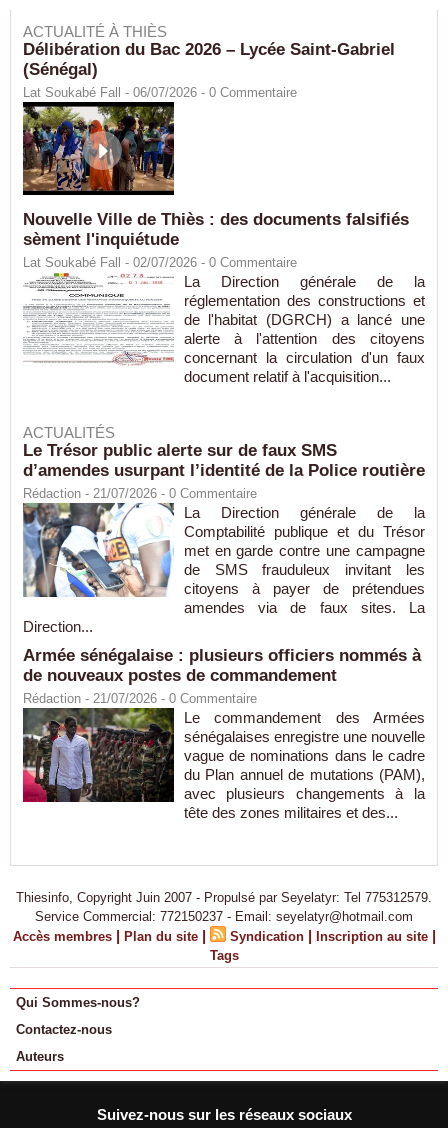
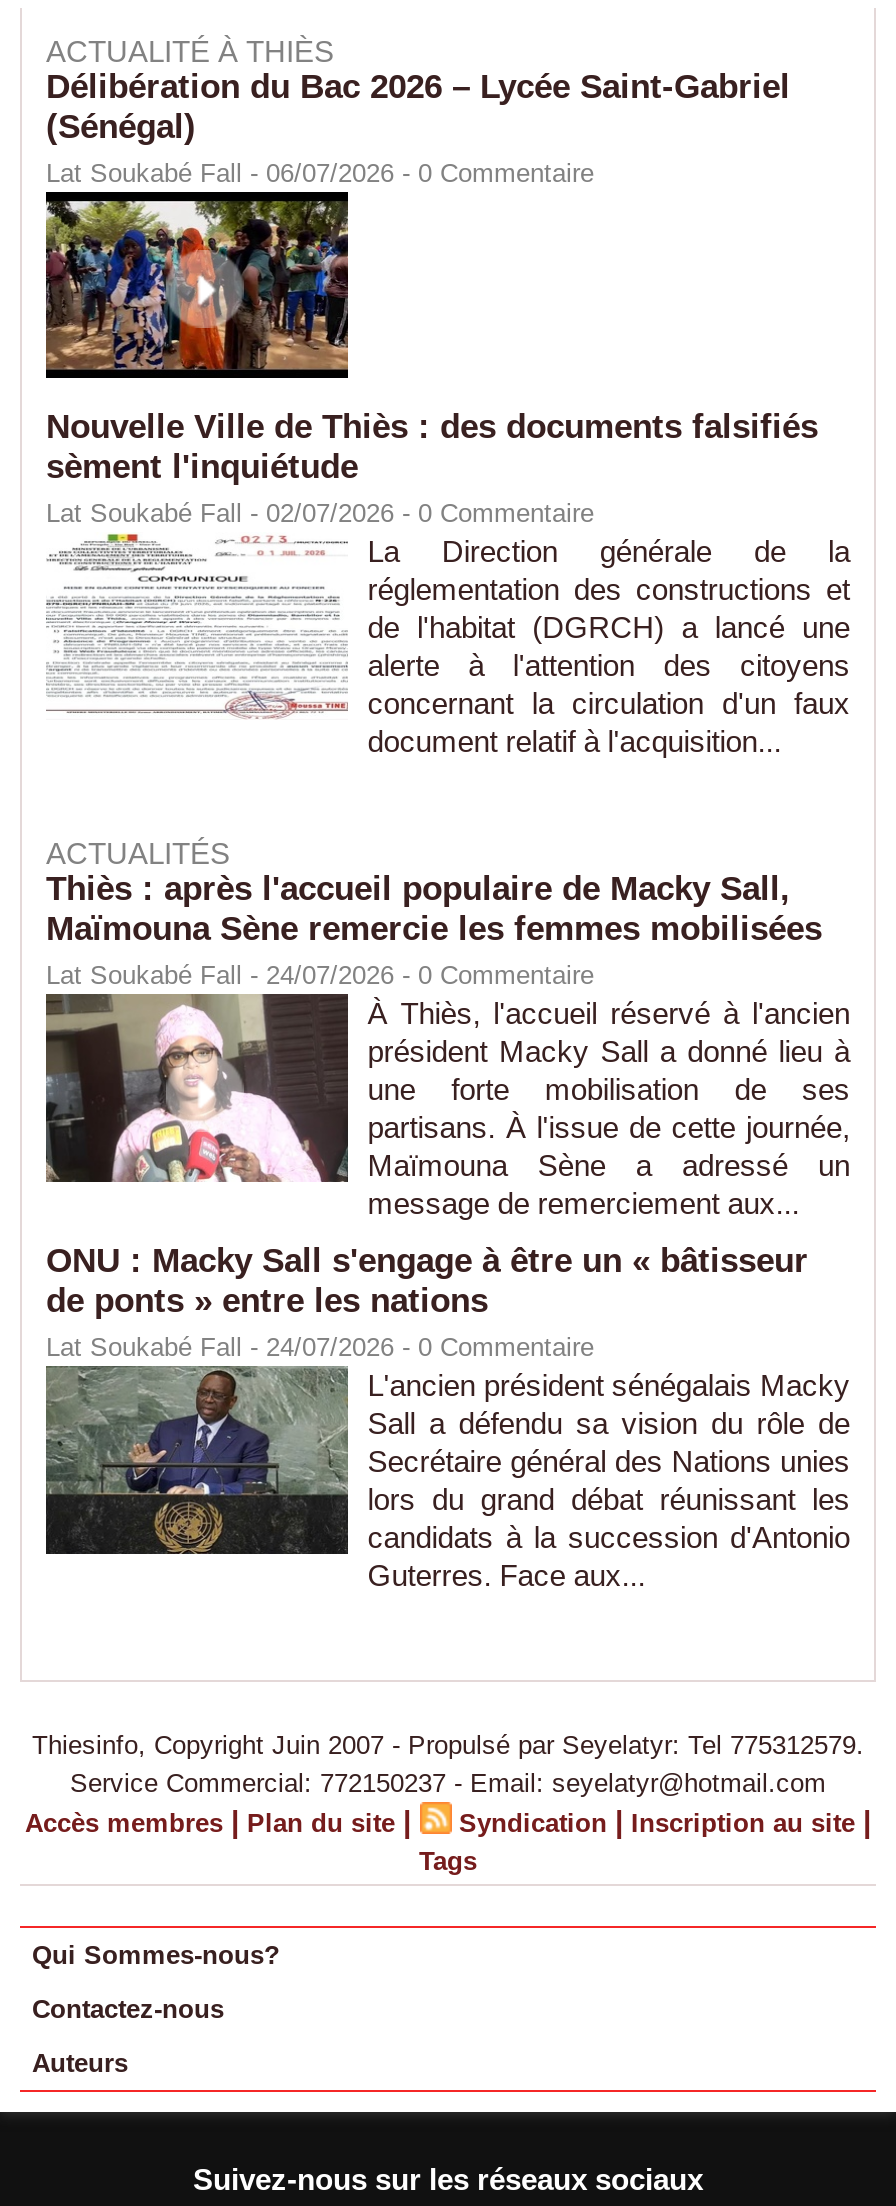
[23,441,425,635] [image] | Le Trésor public alerte sur de faux SMS | d’amendes usurpant l’identité de la Police routière | Rédaction - 21/07/2026 - 0 Commentaire | La Direction générale de la | Comptabilité publique et du Trésor | met en garde contre une campagne | de SMS frauduleux invitant les | citoyens à payer de prétendues | amendes via de faux sites. La | Direction... -> [46,871,850,1221] [image] | Thiès : après l'accueil populaire de Macky Sall, | Maïmouna Sène remercie les femmes mobilisées | Lat Soukabé Fall - 24/07/2026 - 0 Commentaire | À Thiès, l'accueil réservé à l'ancien | président Macky Sall a donné lieu à | une forte mobilisation de ses | partisans. À l'issue de cette journée, | Maïmouna Sène a adressé un | message de remerciement aux...
[22,646,425,821] [image] | Armée sénégalaise : plusieurs officiers nommés à | de nouveaux postes de commandement | Rédaction - 21/07/2026 - 0 Commentaire | Le commandement des Armées | sénégalaises enregistre une nouvelle | vague de nominations dans le cadre | du Plan annuel de mutations (PAM), | avec plusieurs changements à la | tête des zones militaires et des... -> [44,1243,850,1593] [image] | ONU : Macky Sall s'engage à être un « bâtisseur | de ponts » entre les nations | Lat Soukabé Fall - 24/07/2026 - 0 Commentaire | L'ancien président sénégalais Macky | Sall a défendu sa vision du rôle de | Secrétaire général des Nations unies | lors du grand débat réunissant les | candidats à la succession d'Antonio | Guterres. Face aux...

